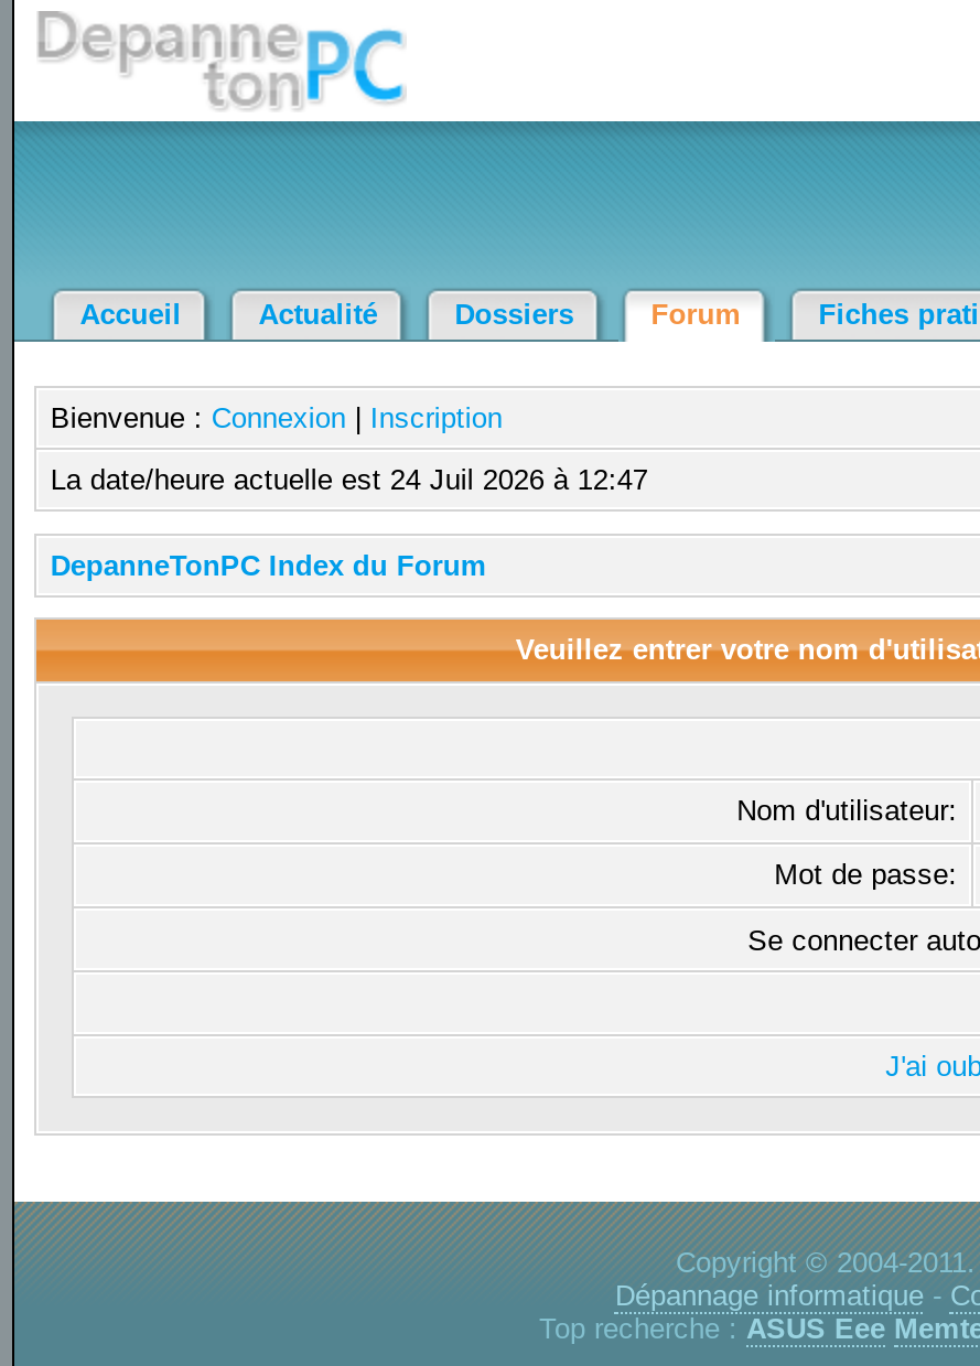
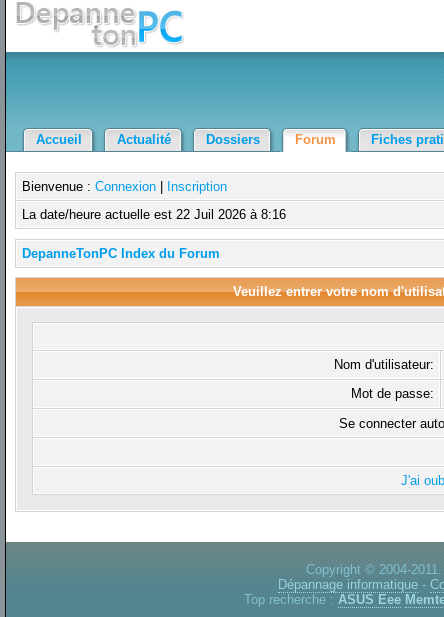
[50,463,648,496] La date/heure actuelle est 24 Juil 2026 à 12:47 -> [22,207,286,222] La date/heure actuelle est 22 Juil 2026 à 8:16

